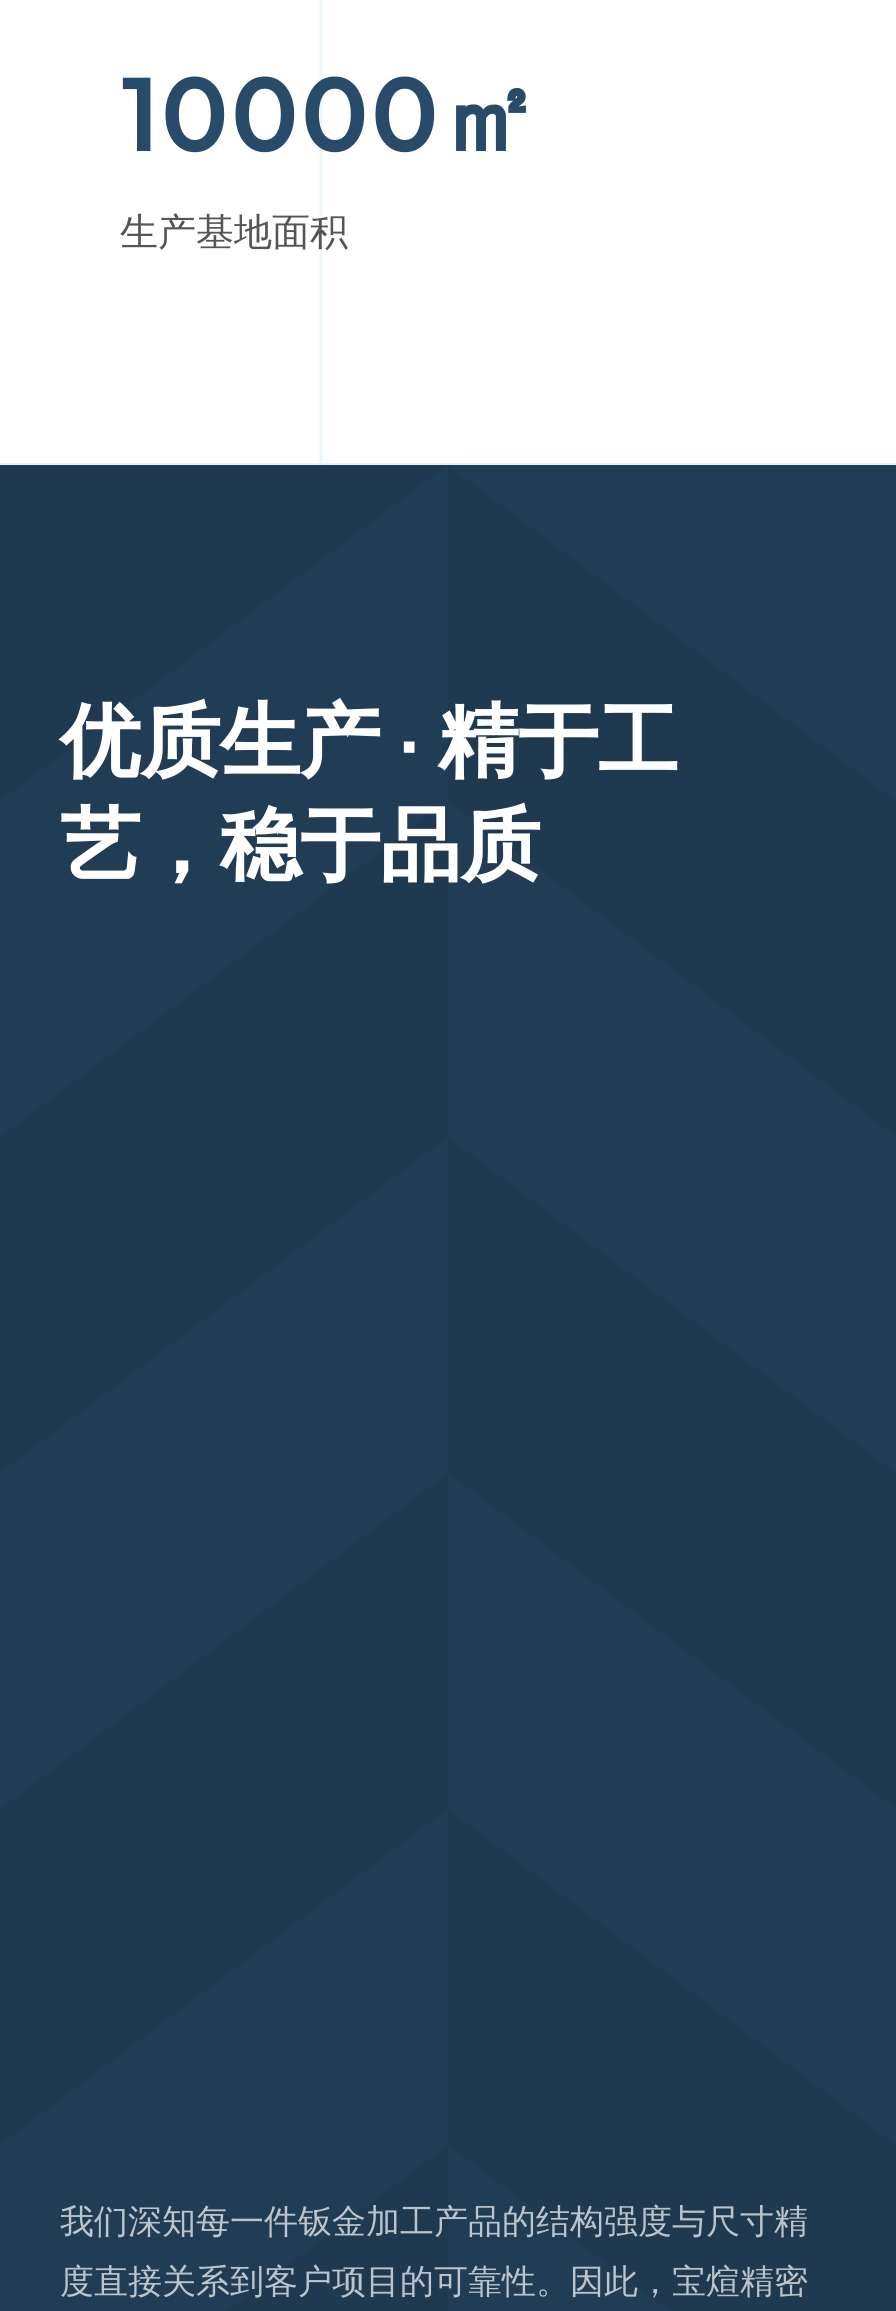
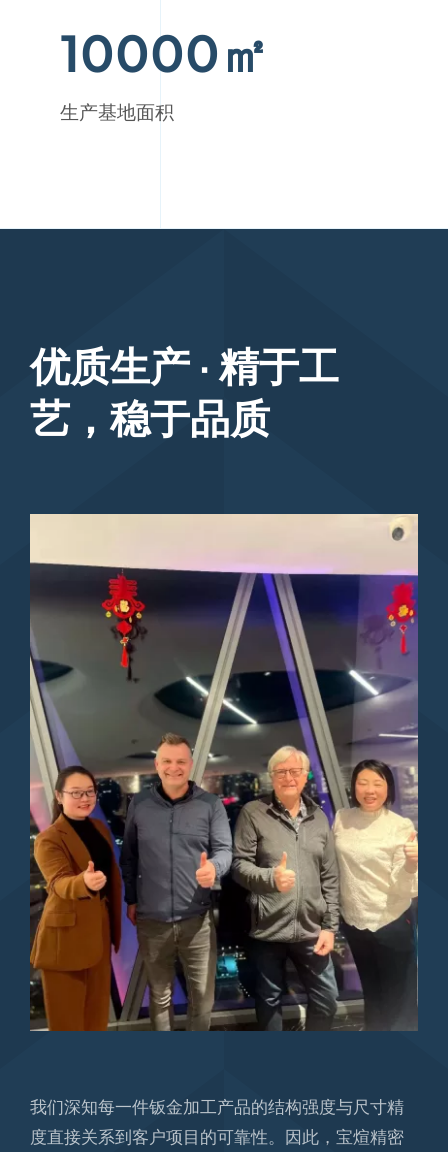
none -> [29,513,419,1032] [image]

